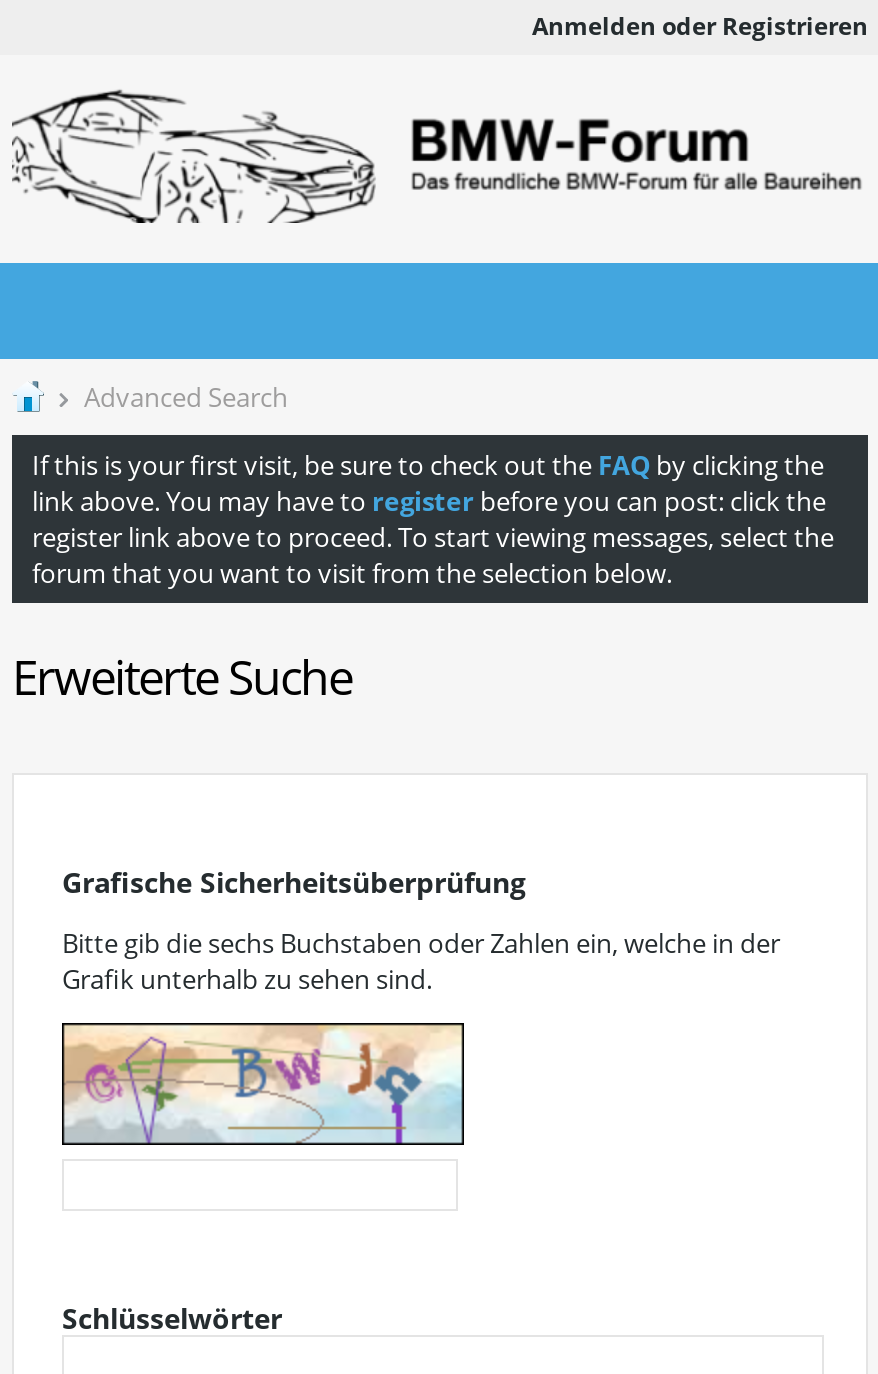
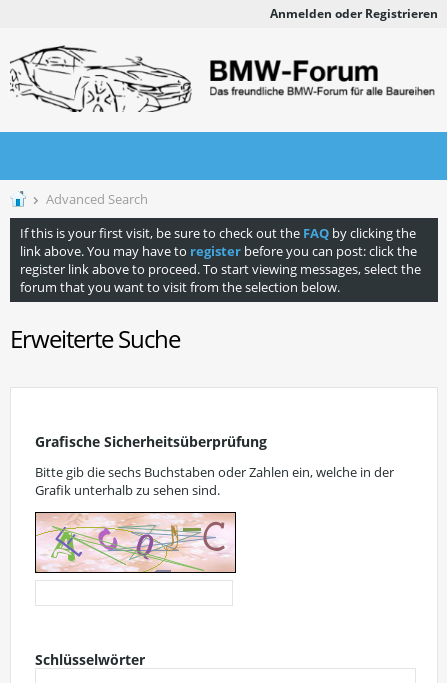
[62,1025,462,1145] [image] -> [35,513,235,573] [image]

